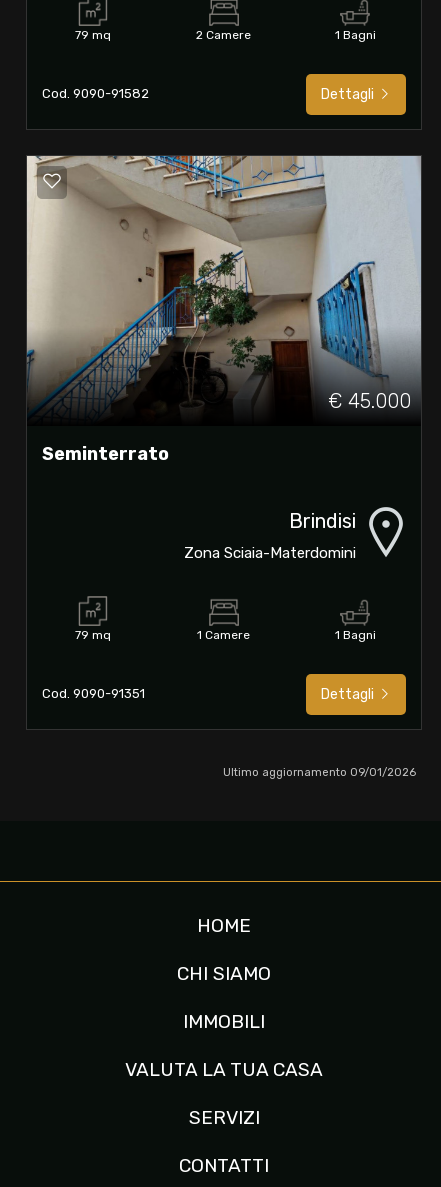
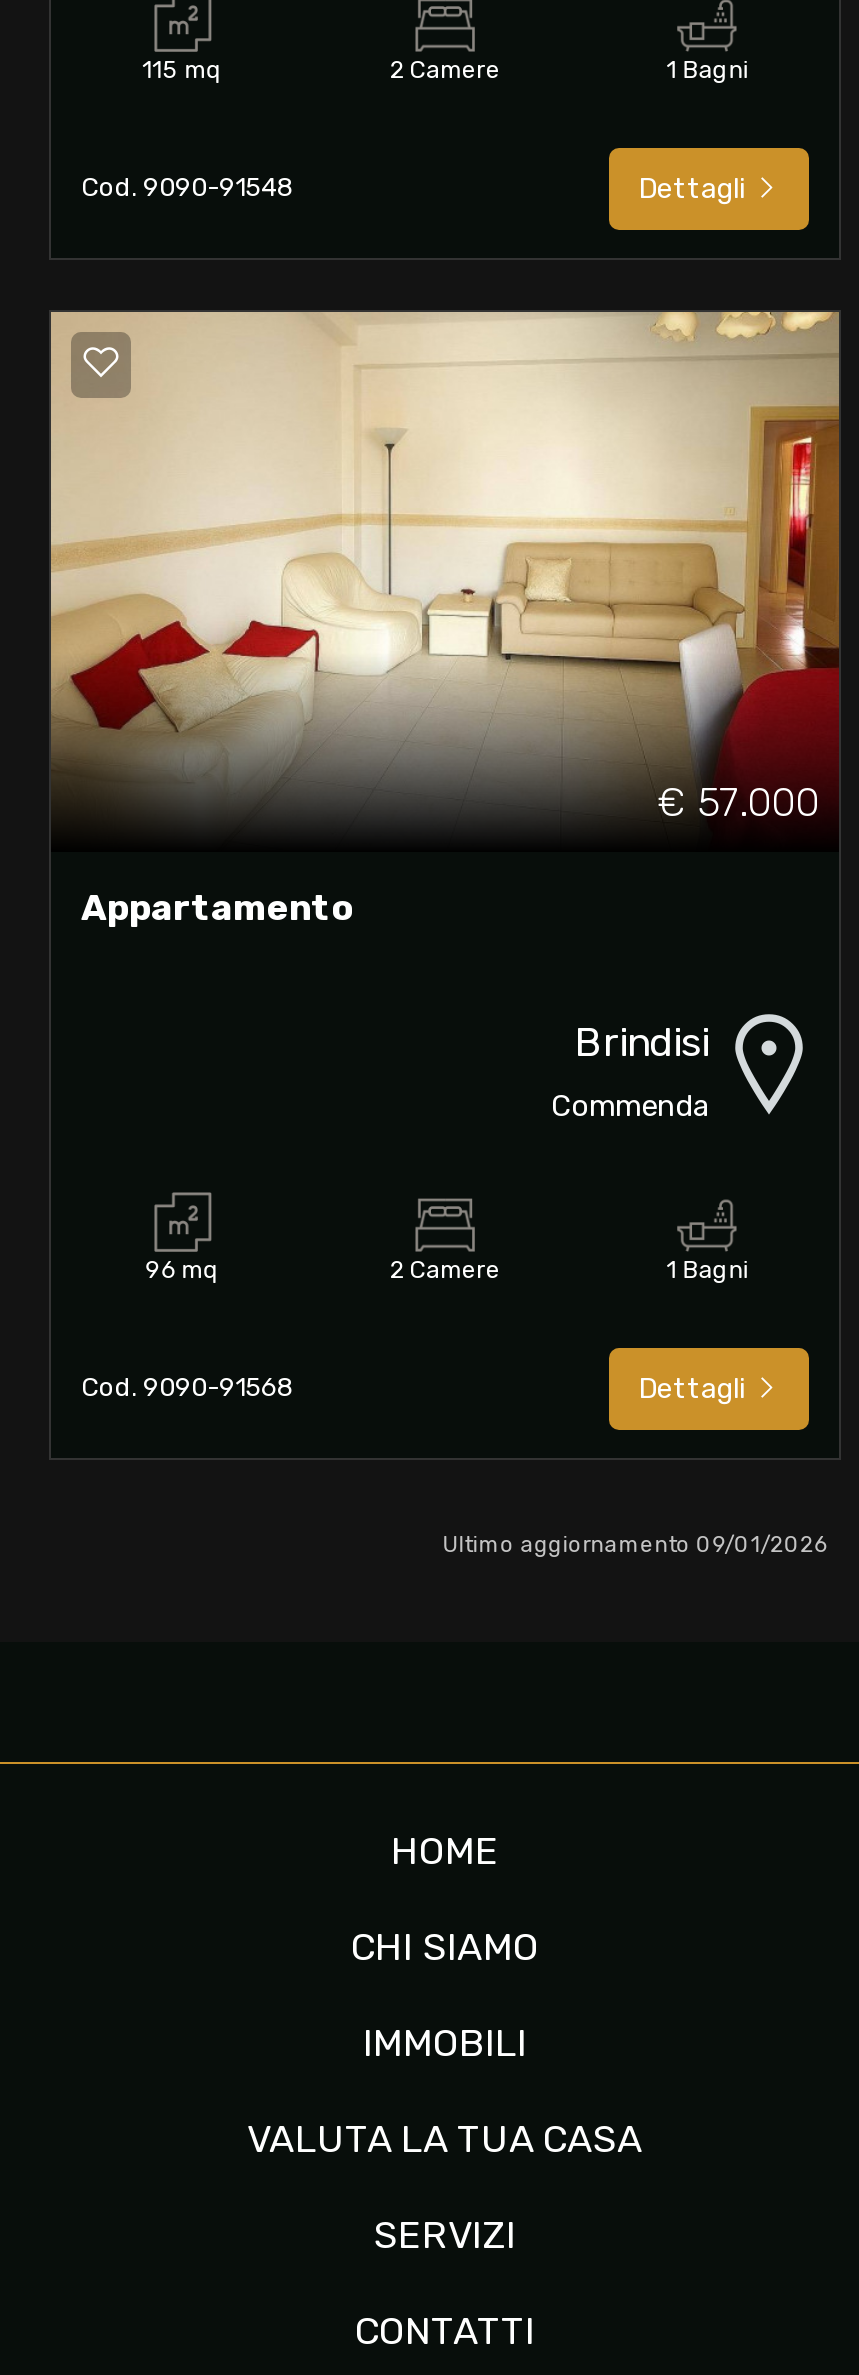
[75,28,111,42] 79 mq -> [142,56,222,84] 115 mq
[42,86,149,101] Cod. 9090-91582 -> [81,172,295,202] Cod. 9090-91548
[26,155,422,415] [image] | € 45.000 -> [51,310,841,828] [image] | € 57.000
[42,443,169,465] Seminterrato -> [81,886,353,930] Appartamento
[184,544,356,562] Zona Sciaia-Materdomini -> [551,1088,709,1124] Commenda
[75,628,250,642] 79 mq | 1 Camere -> [145,1256,500,1284] 96 mq | 2 Camere
[42,686,145,701] Cod. 9090-91351 -> [81,1372,295,1402] Cod. 9090-91568

